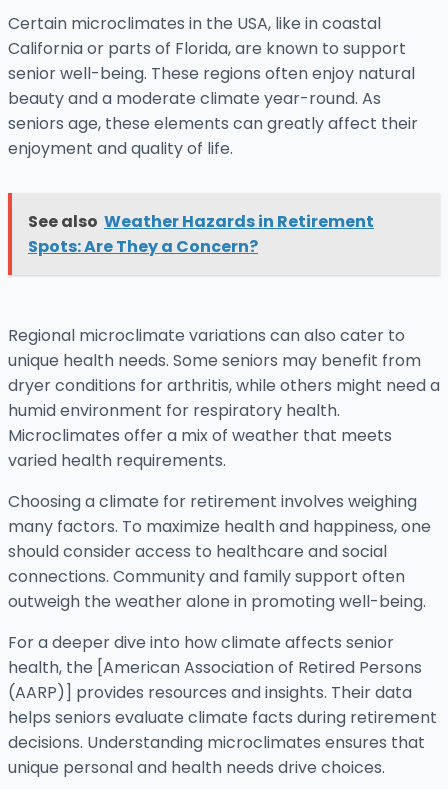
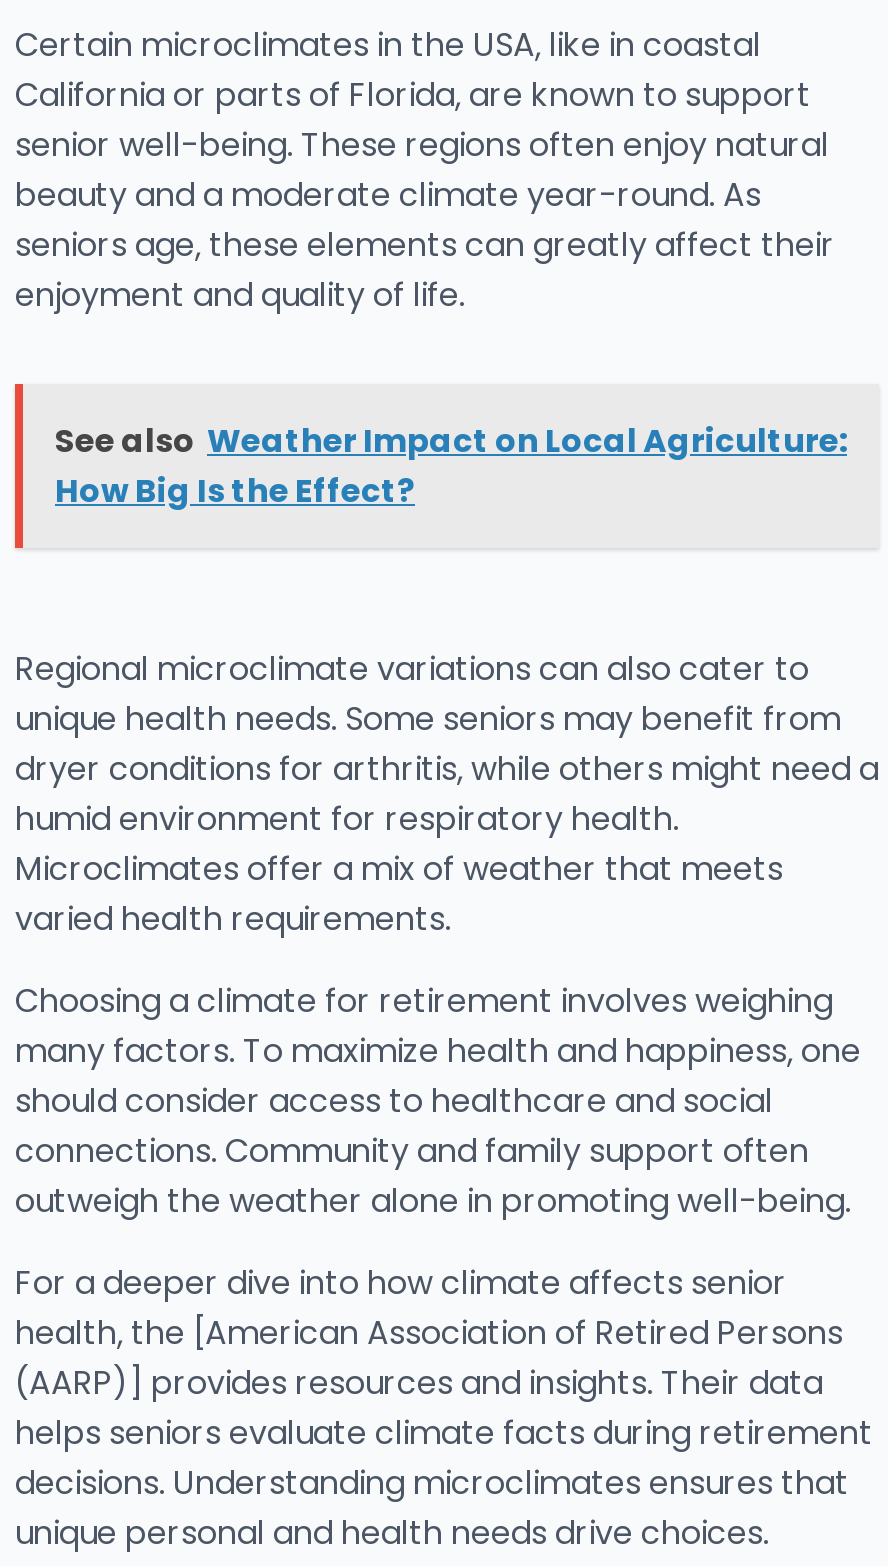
[28,210,374,258] See also Weather Hazards in Retirement | Spots: Are They a Concern? -> [55,419,847,515] See also Weather Impact on Local Agriculture: | How Big Is the Effect?

